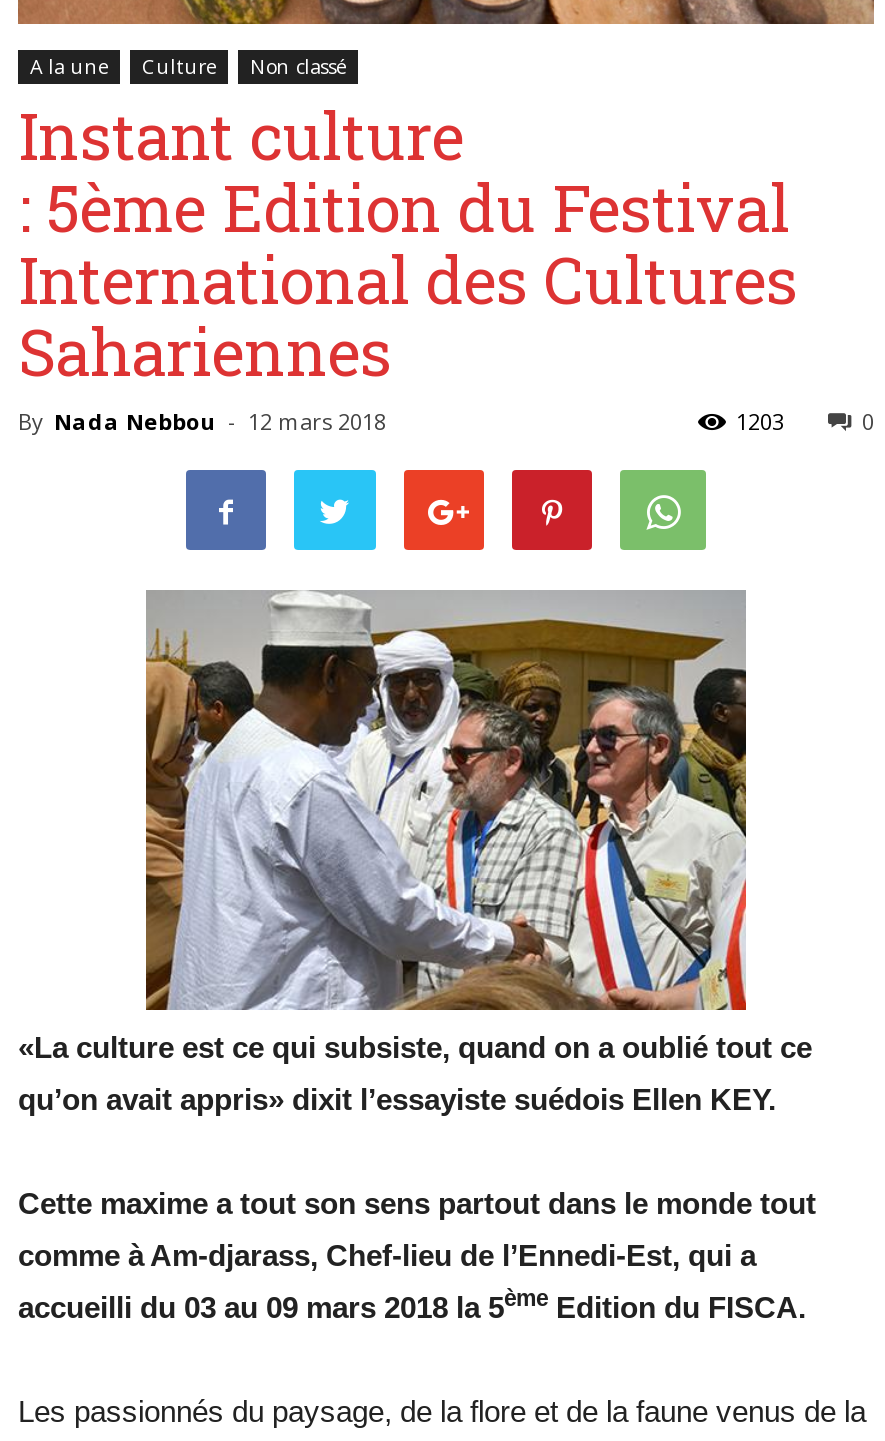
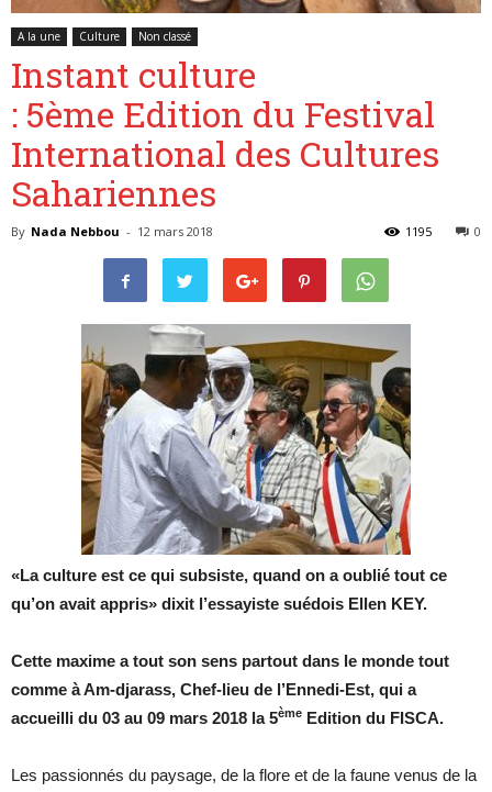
[736,405,784,435] 1203 -> [405,223,432,239] 1195

